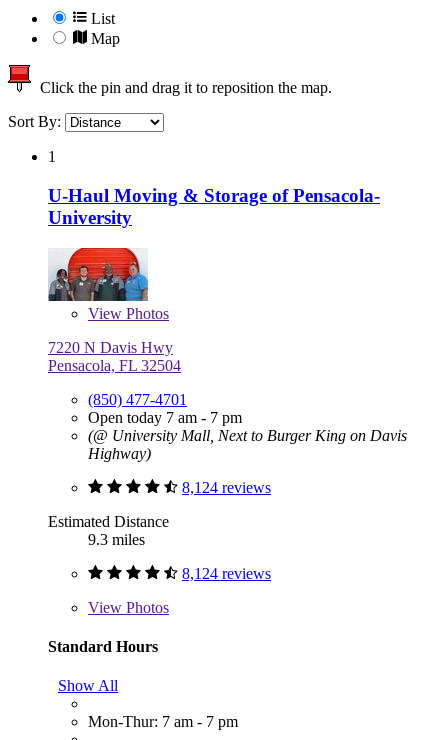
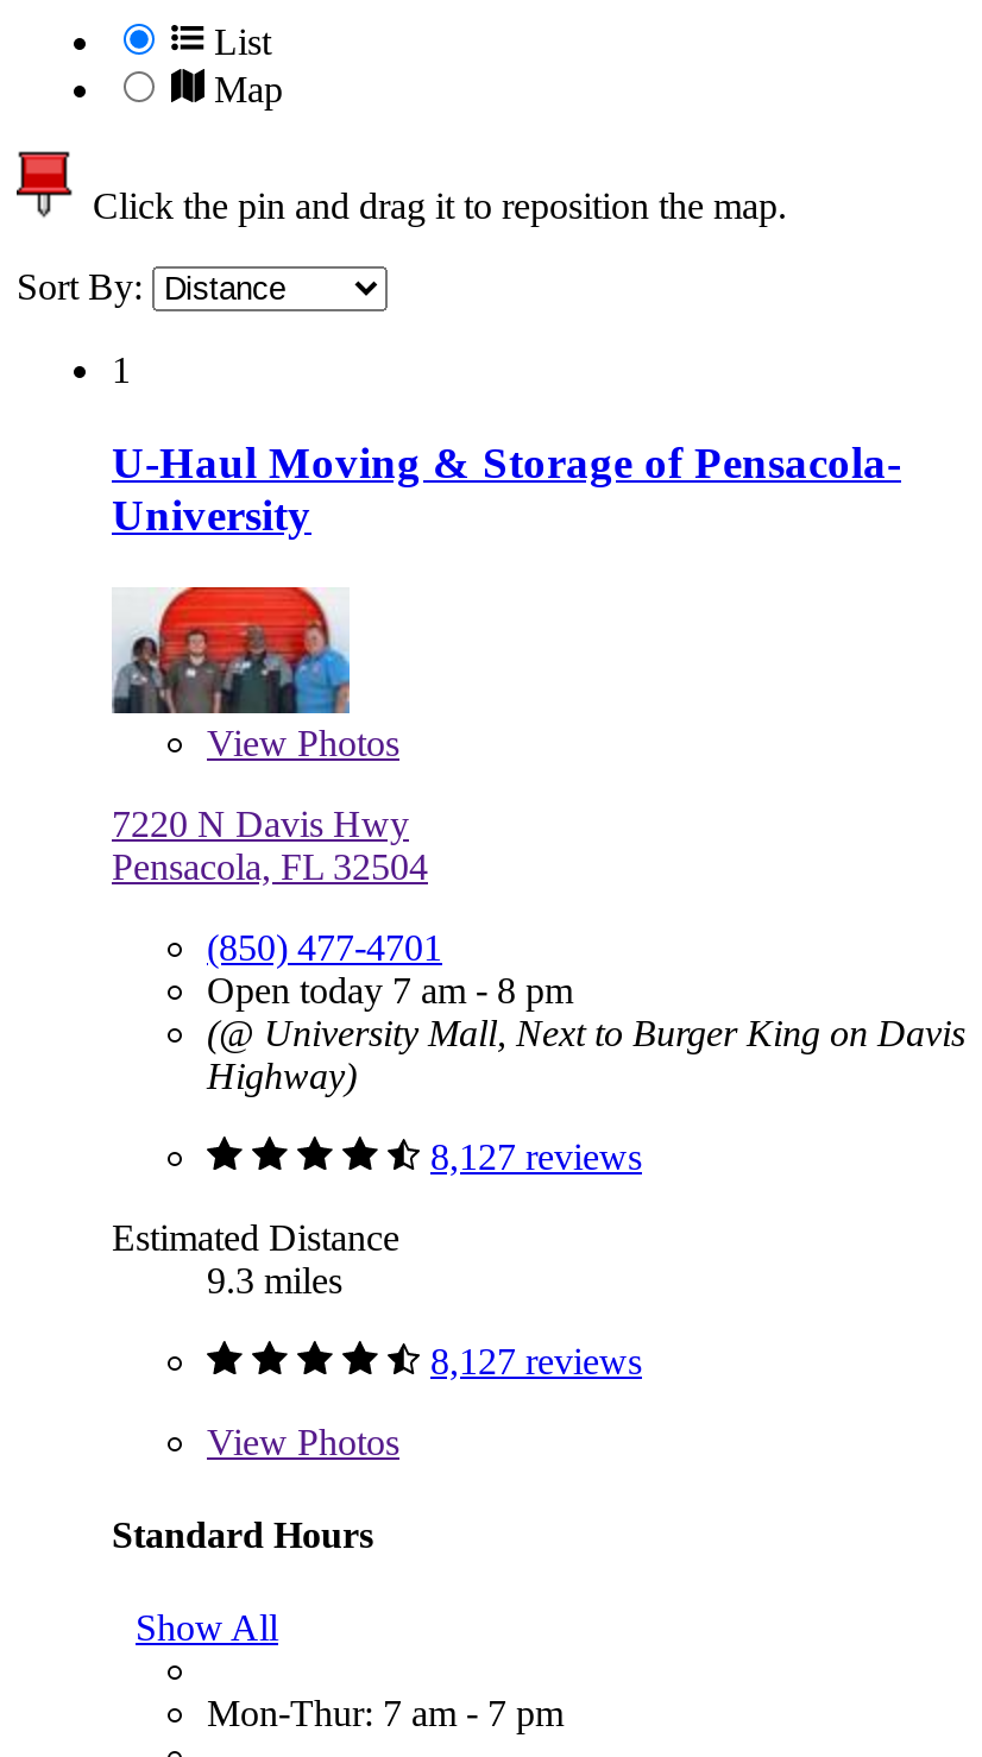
[88,408,242,425] Open today 7 am - 7 pm -> [207,969,573,1009] Open today 7 am - 8 pm
[182,478,271,495] 8,124 reviews -> [430,1135,642,1176] 8,127 reviews
[182,564,271,581] 8,124 reviews -> [430,1340,642,1380] 8,127 reviews

